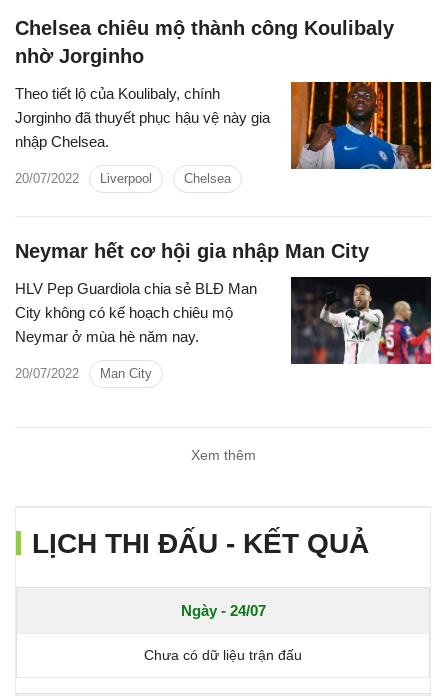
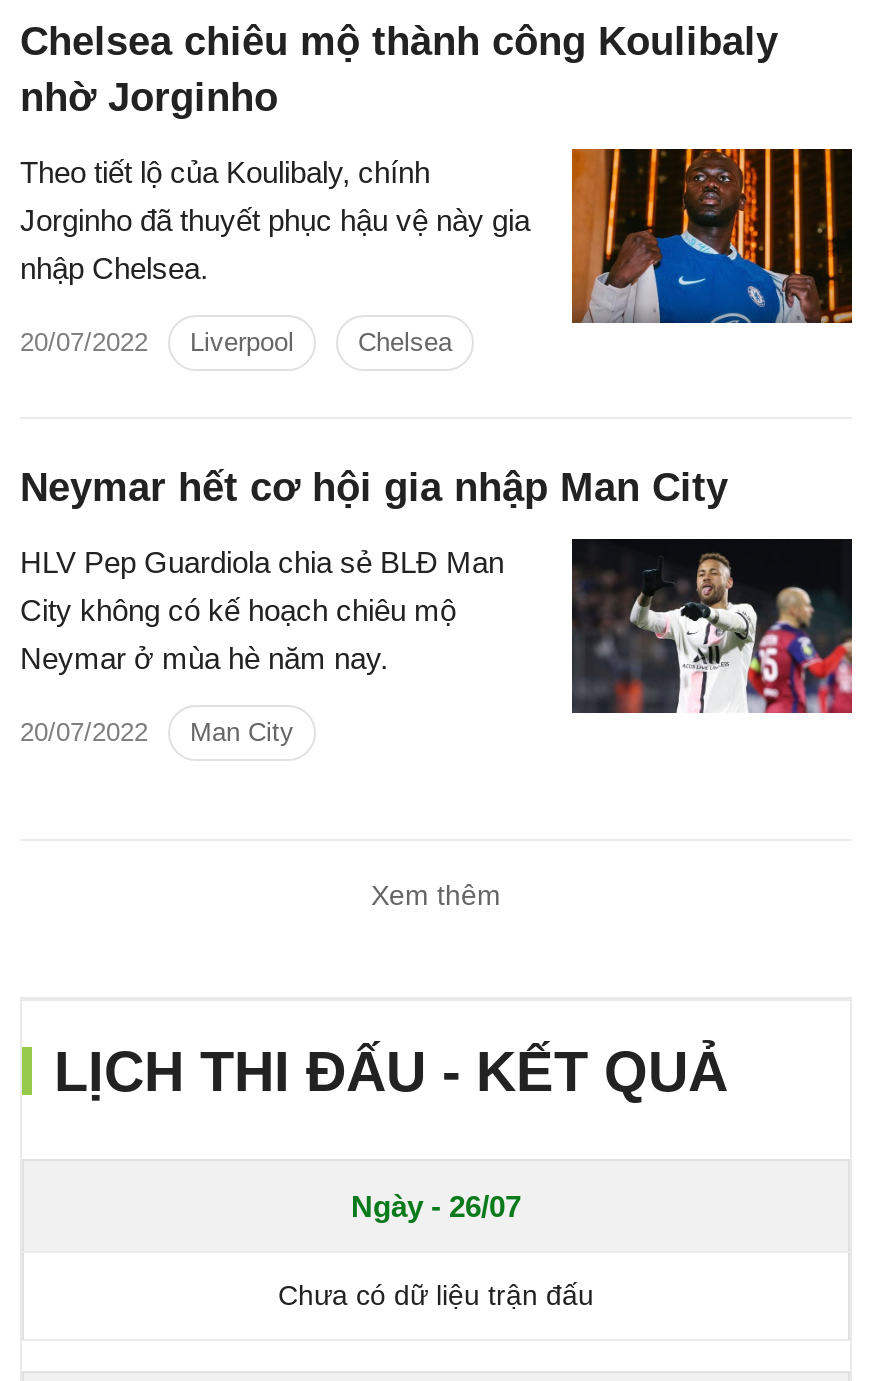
[180,602,265,619] Ngày - 24/07 -> [351,1189,521,1223] Ngày - 26/07

